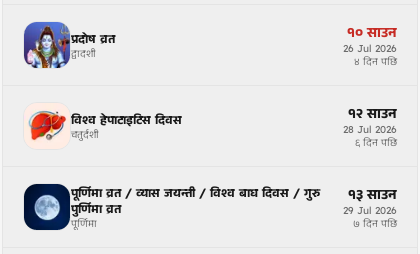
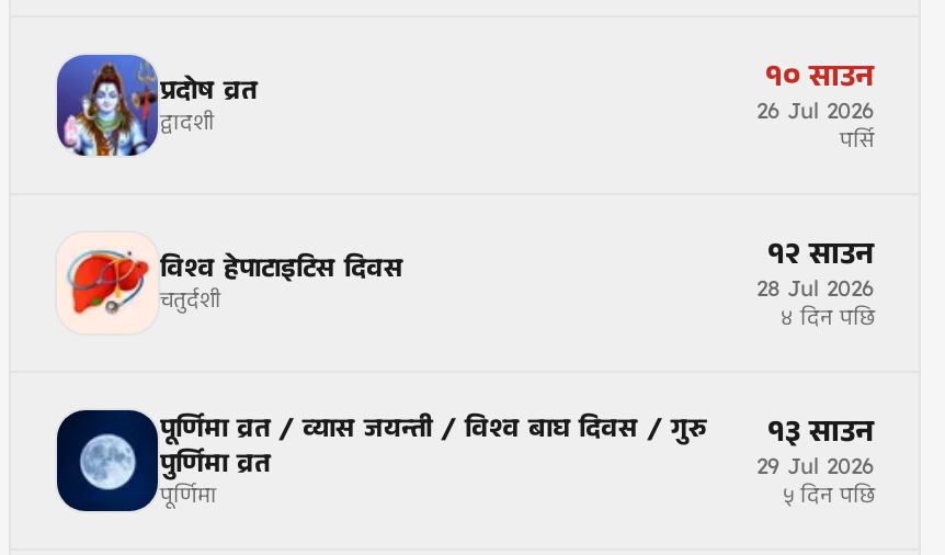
[354,55,397,68] ४ दिन पछि -> [840,126,875,154] पर्सि
[355,136,397,149] ६ दिन पछि -> [781,304,875,332] ४ दिन पछि
[353,217,397,230] ७ दिन पछि -> [783,481,875,510] ५ दिन पछि

